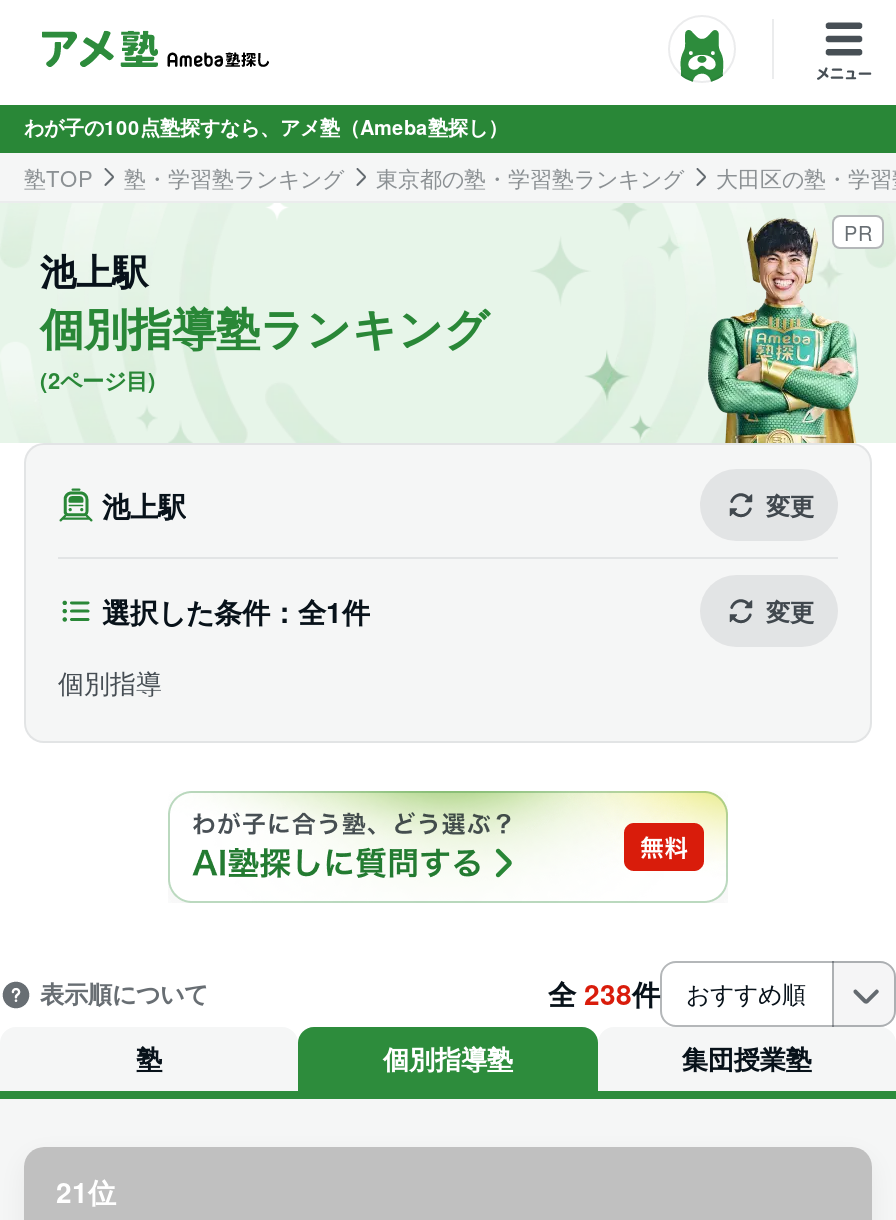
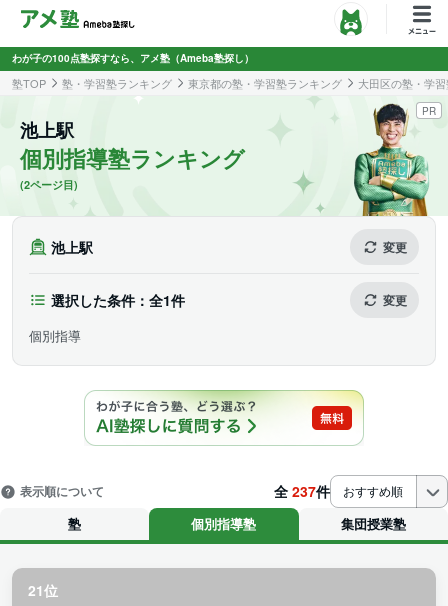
[548,973,806,1013] 全238件 おすすめ順 -> [274,481,403,501] 全237件 おすすめ順

